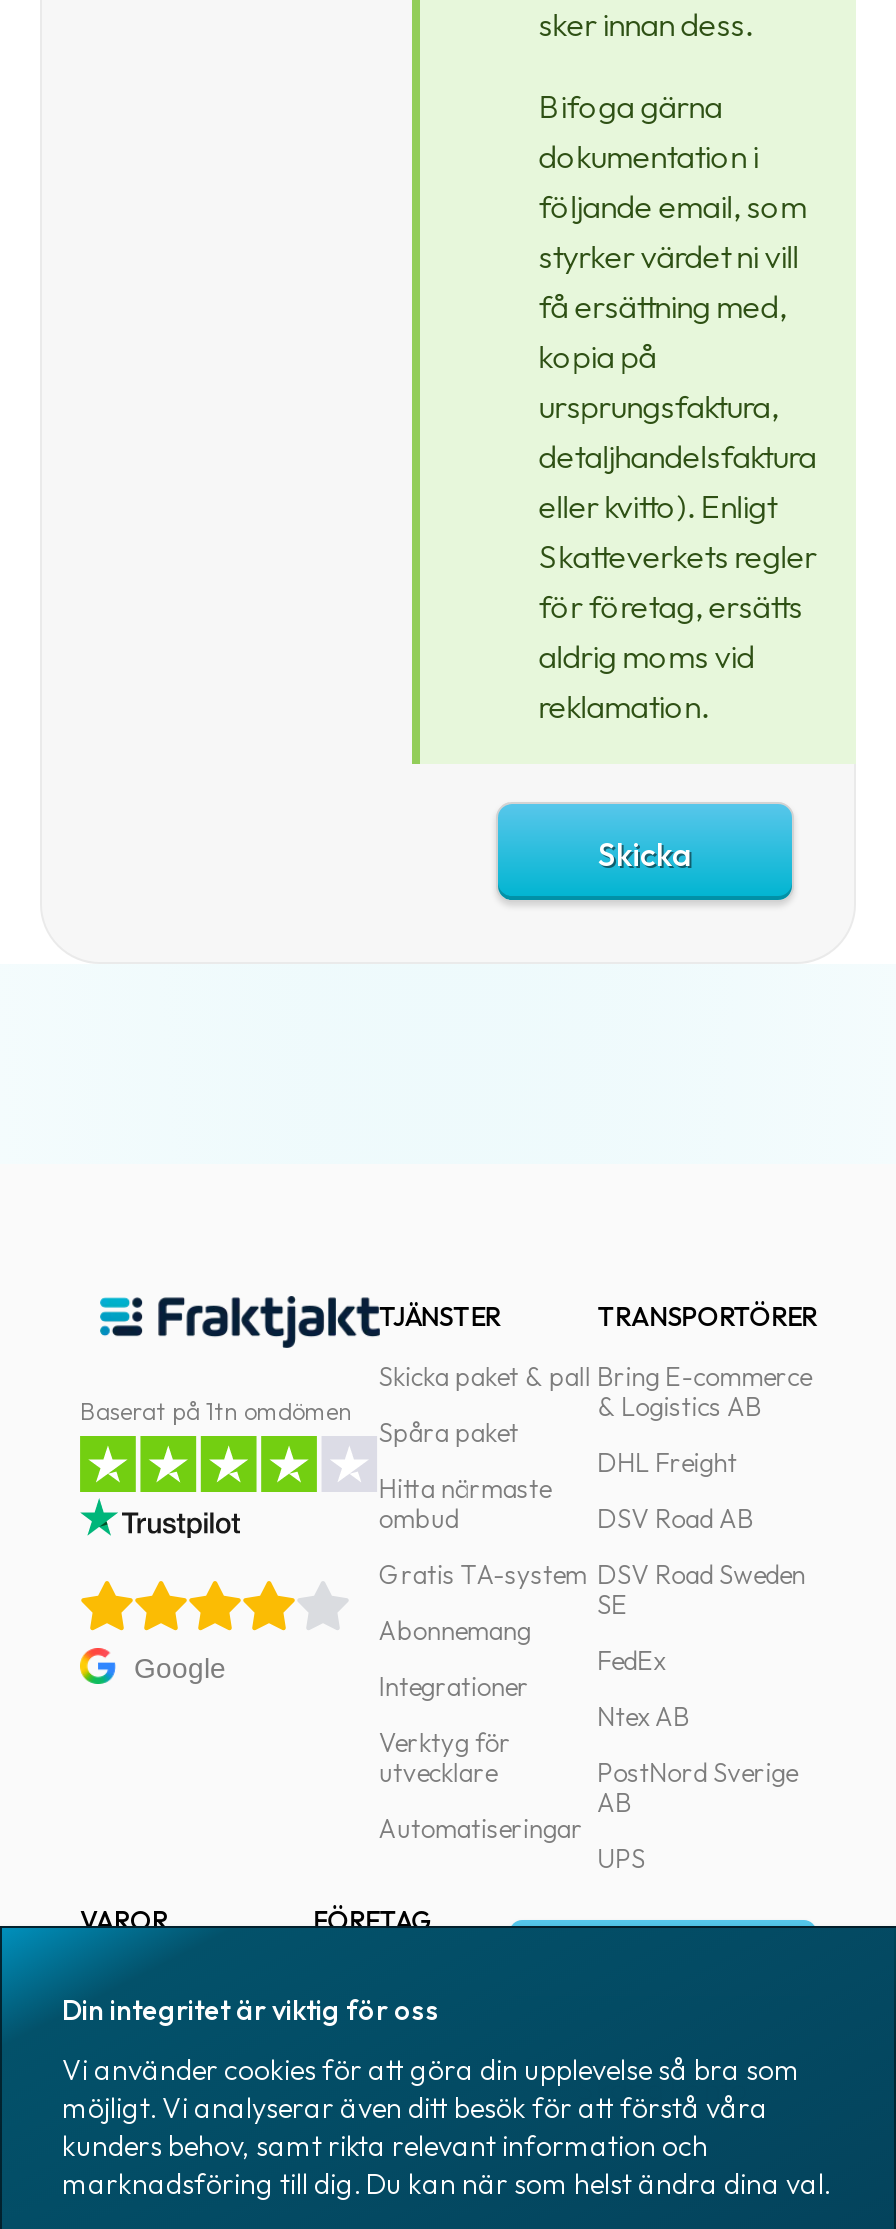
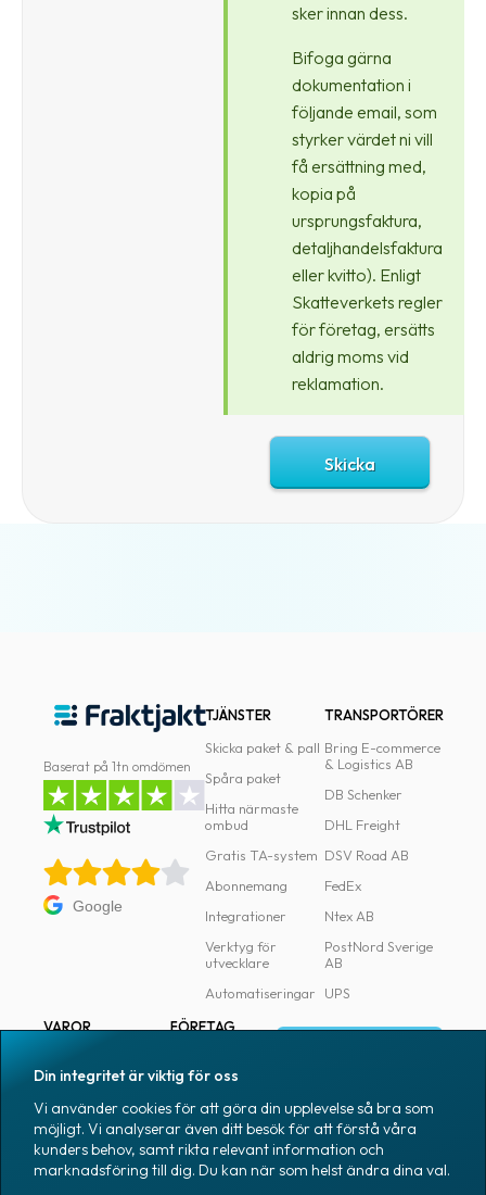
none -> [324,786,402,803] DB Schenker
moved [597,1446,753,1534] -> [324,816,409,864]: DHL Freight | DSV Road AB
[597,1558,805,1620] DSV Road Sweden | SE -> none

